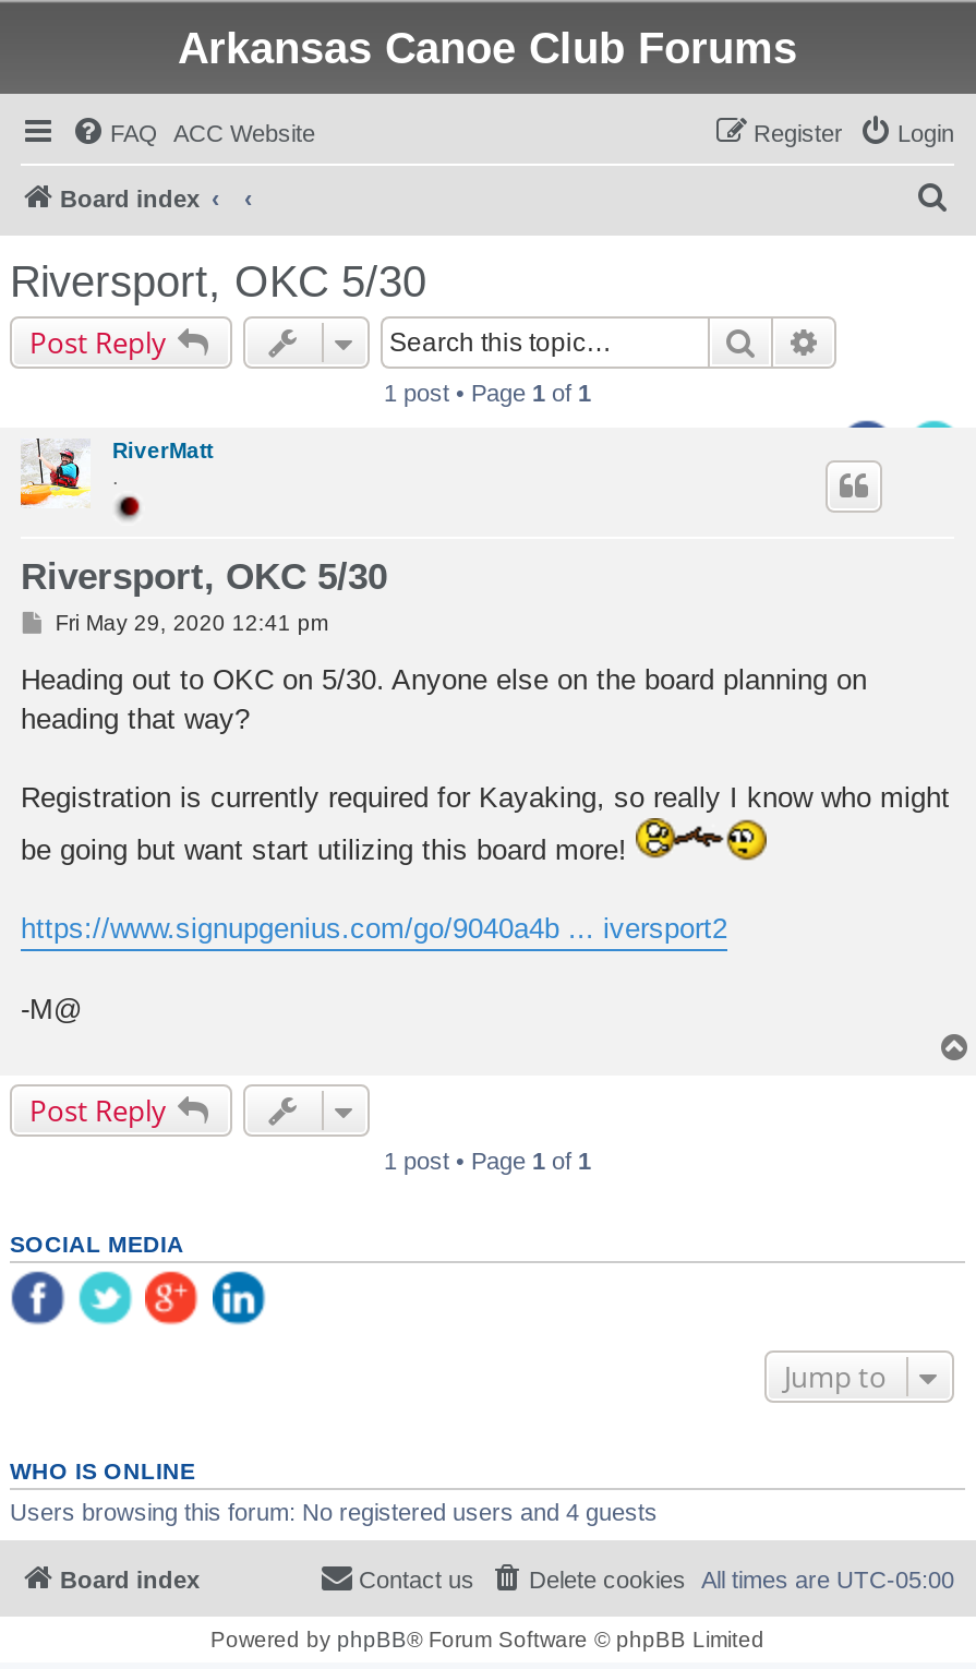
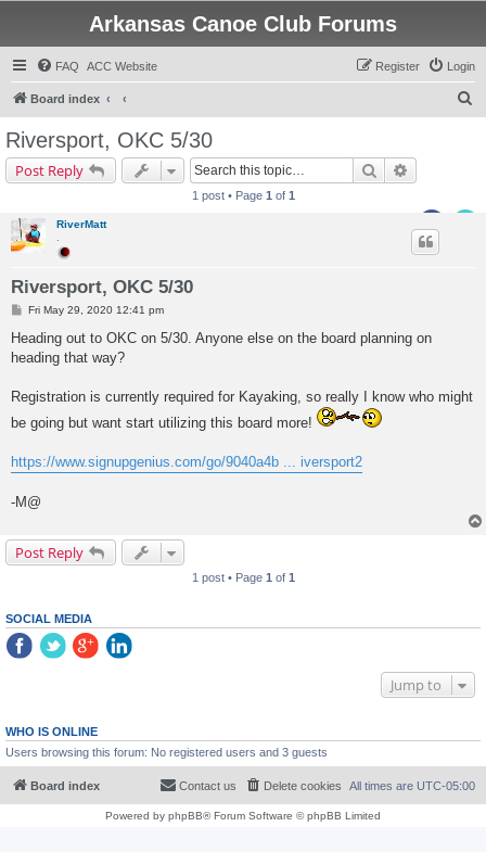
[10,1499,658,1525] Users browsing this forum: No registered users and 4 guests -> [5,746,328,759] Users browsing this forum: No registered users and 3 guests

